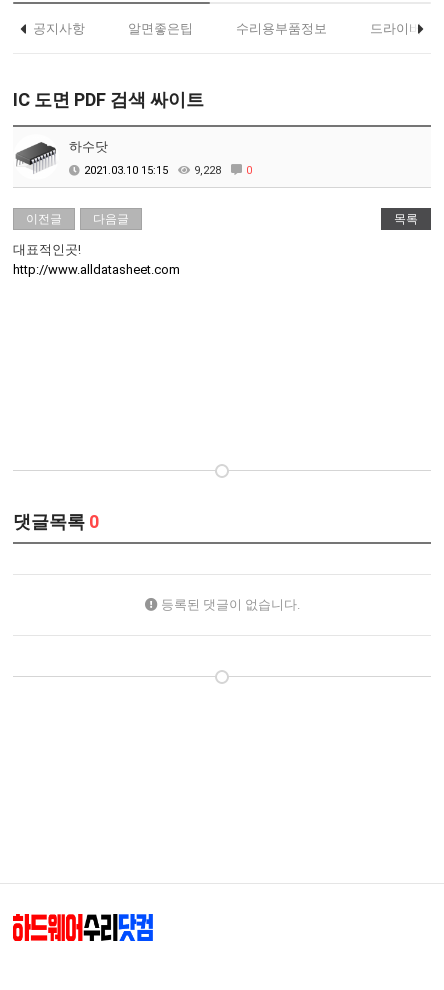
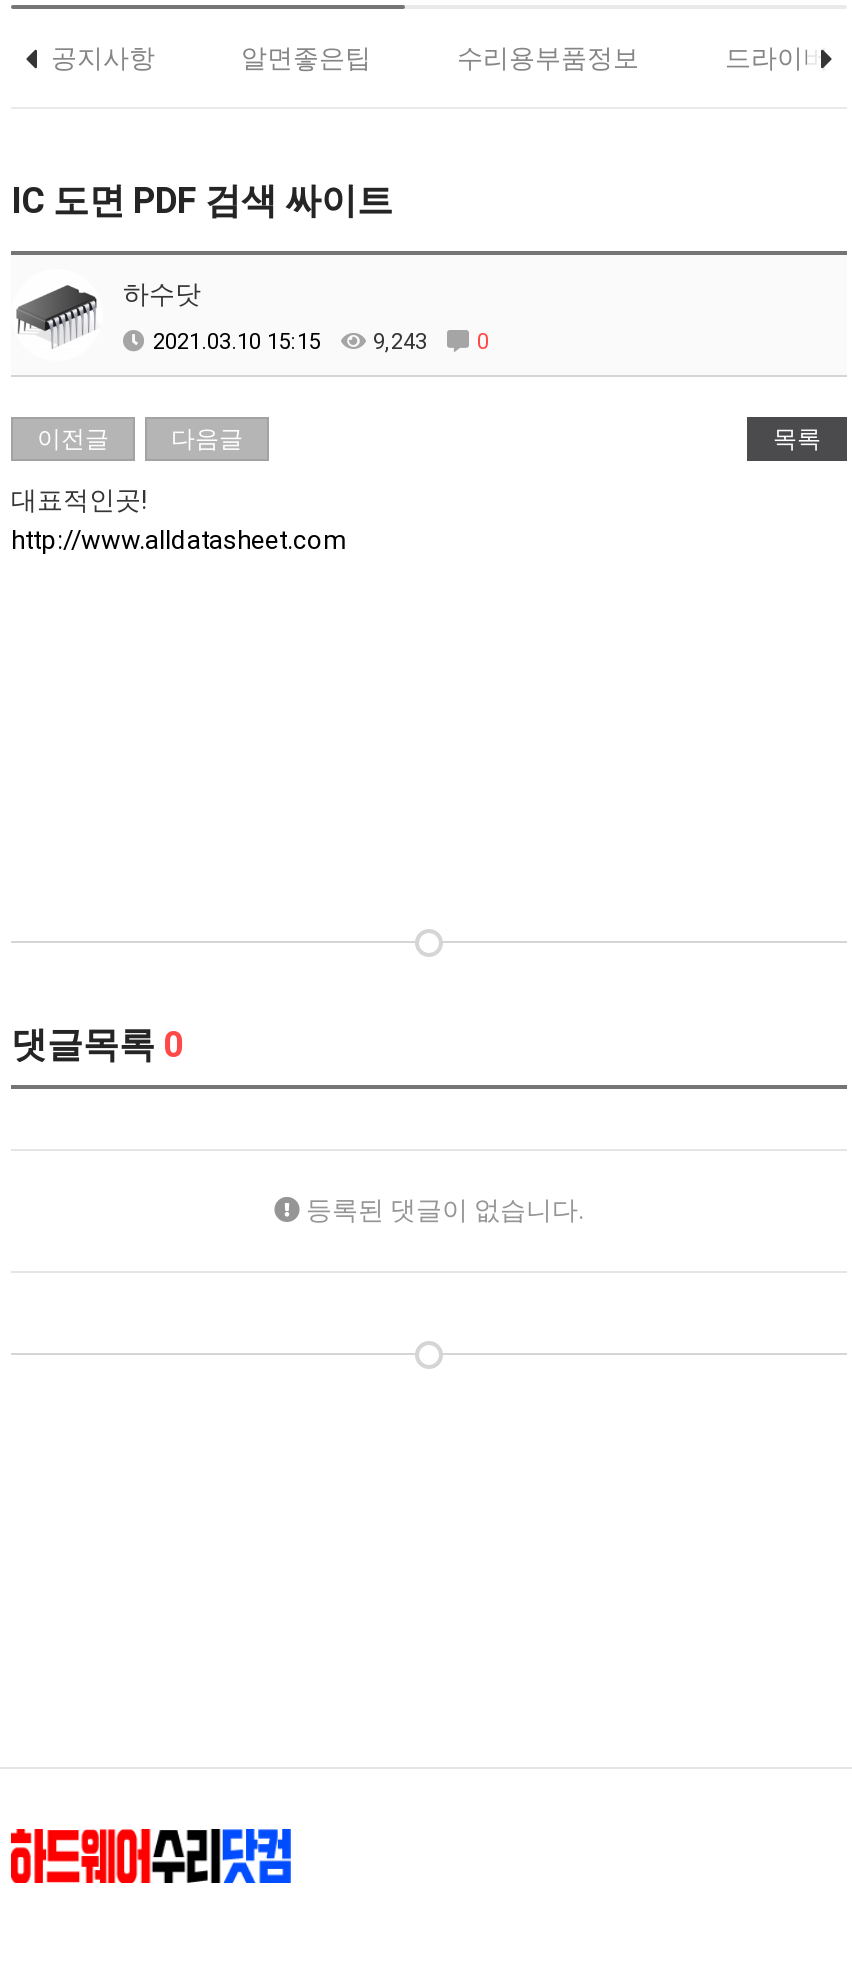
[84,164,252,177] 2021.03.10 15:15 9,228 0 -> [153,329,489,355] 2021.03.10 15:15 9,243 0

